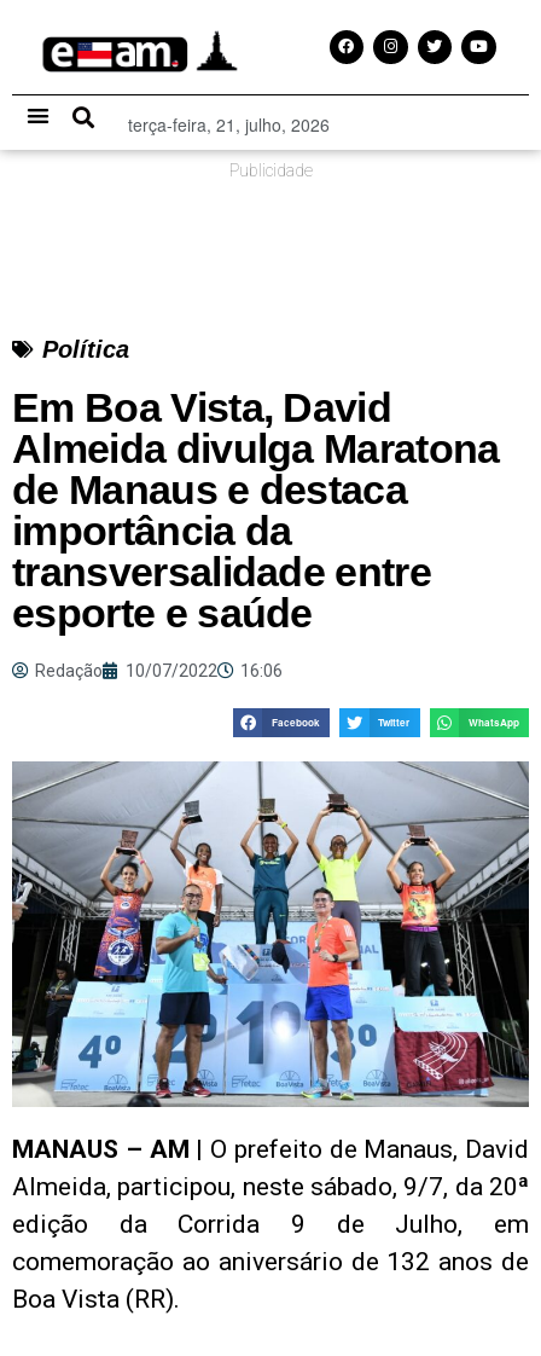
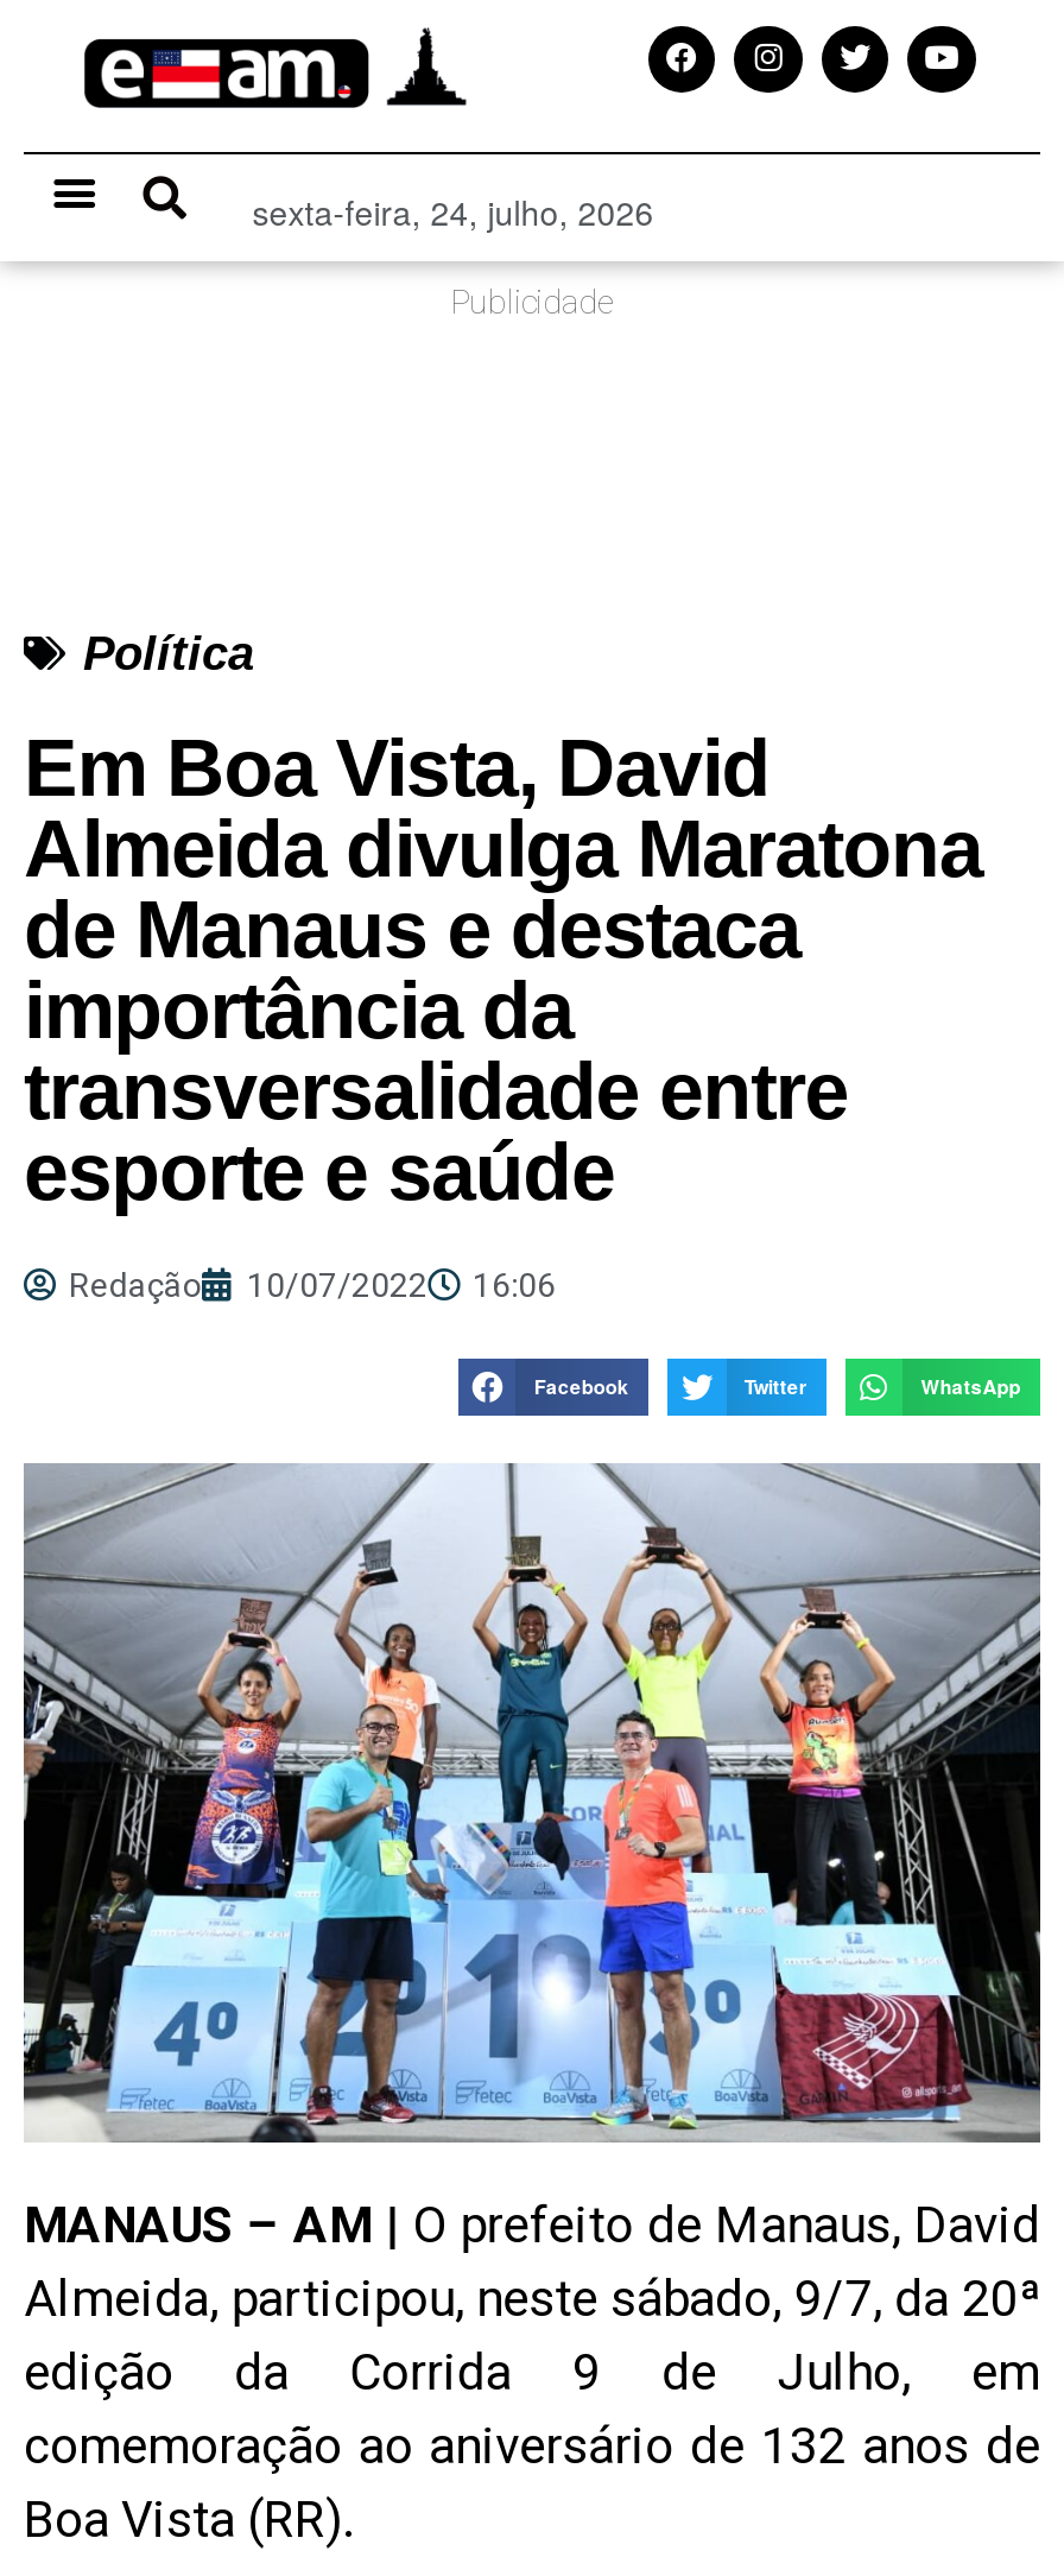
[128,112,330,136] terça-feira, 21, julho, 2026 -> [252,187,654,235] sexta-feira, 24, julho, 2026

